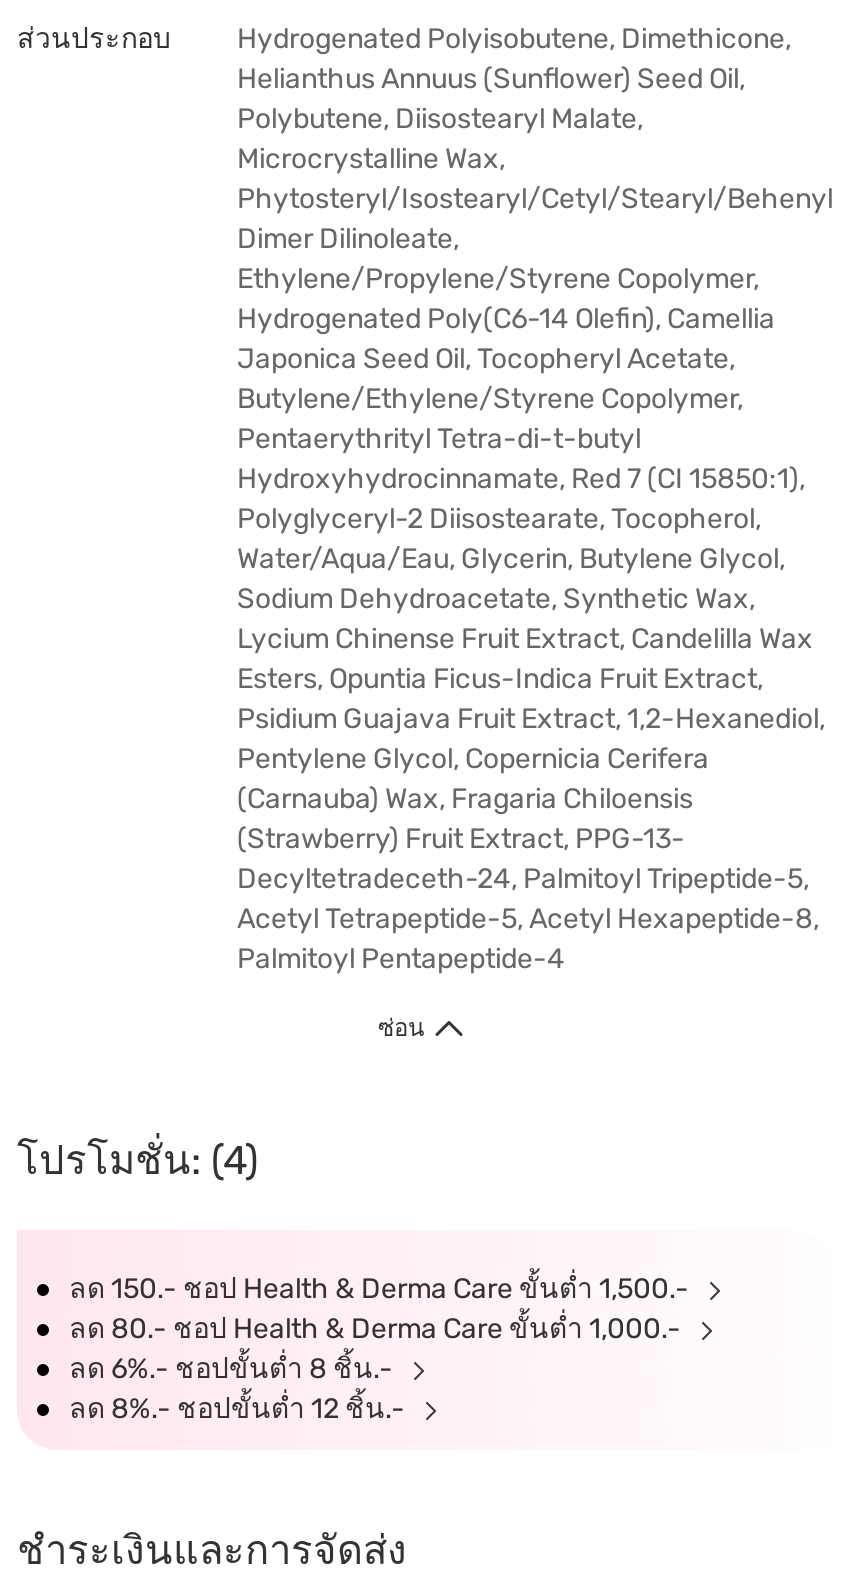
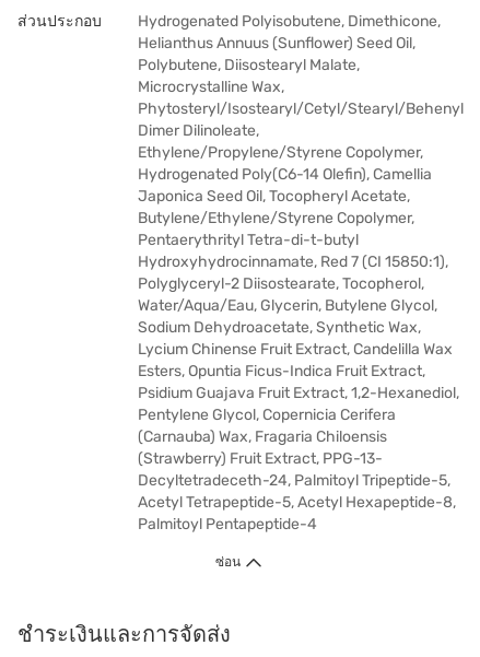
[17,1136,695,1450] [image] | โปรโมชั่น: (4) | ลด 150.- ชอป Health & Derma Care ขั้นต่ำ 1,500.- | ลด 80.- ชอป Health & Derma Care ขั้นต่ำ 1,000.- | ลด 6%.- ชอปขั้นต่ำ 8 ชิ้น.- | ลด 8%.- ชอปขั้นต่ำ 12 ชิ้น.- -> none

